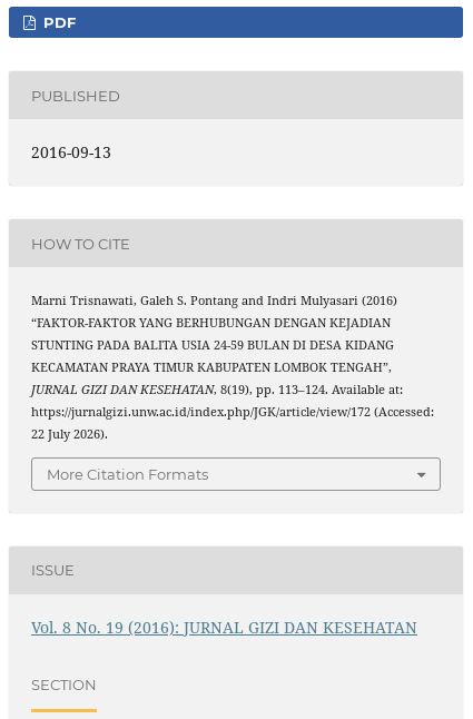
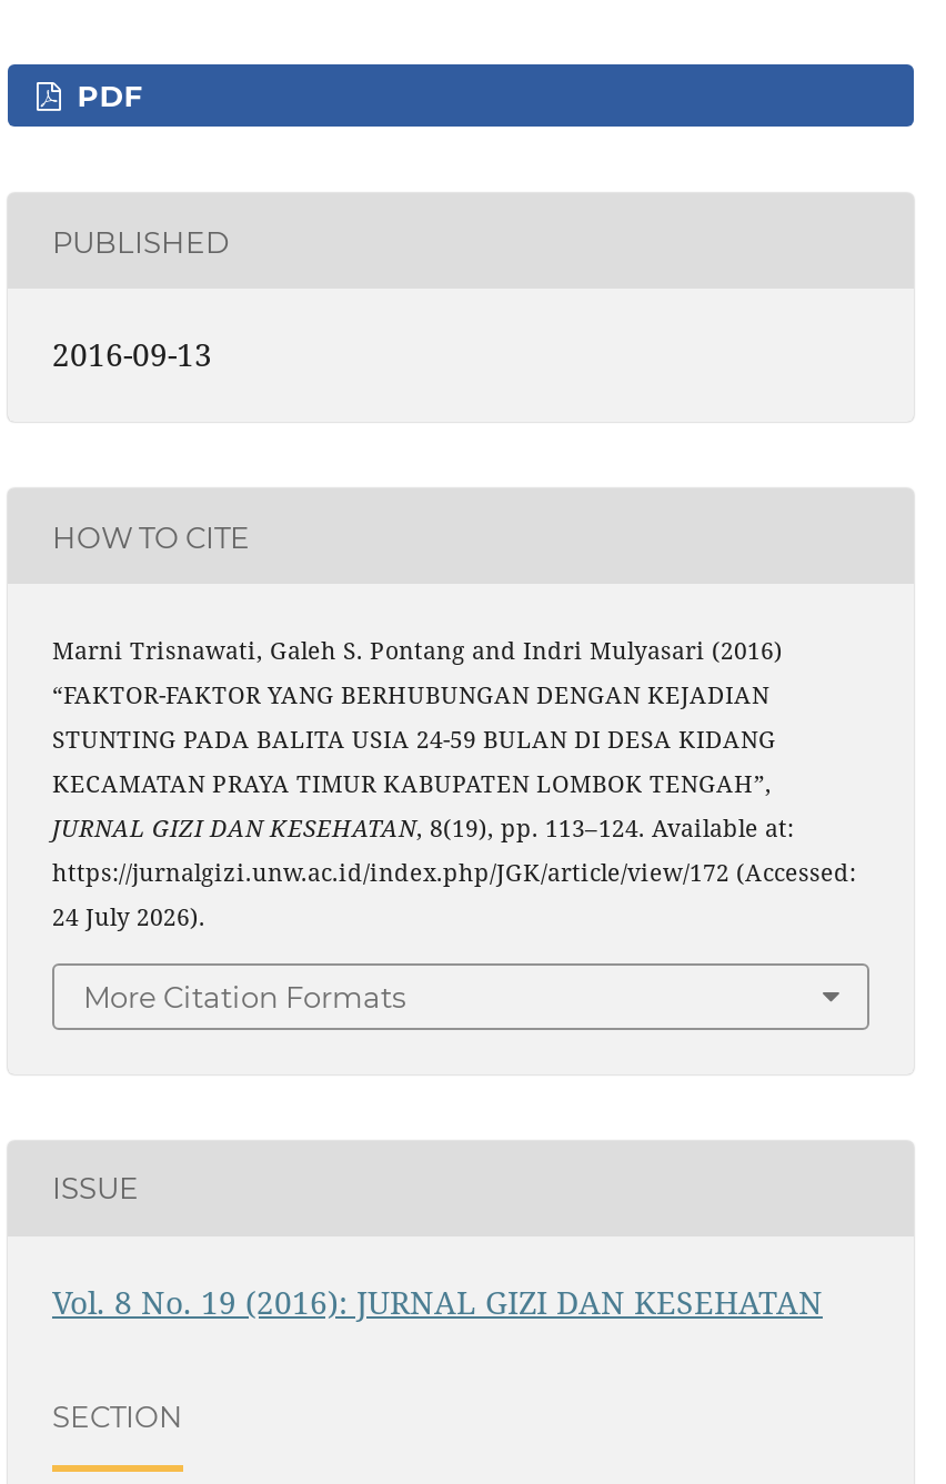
[31,427,108,442] 22 July 2026). -> [52,902,205,933] 24 July 2026).

